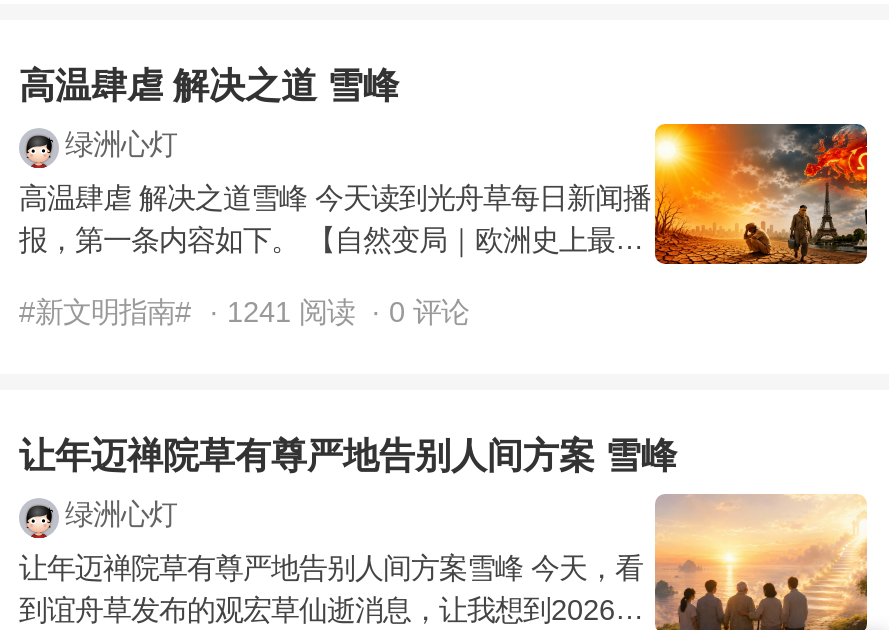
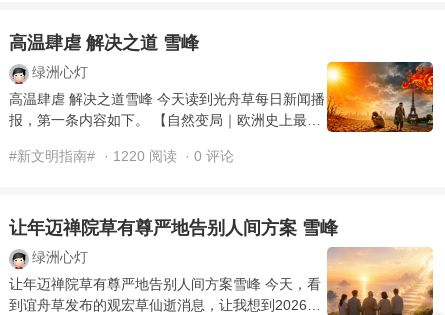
[19,295,469,327] #新文明指南# · 1241 阅读 · 0 评论 -> [9,148,234,164] #新文明指南# · 1220 阅读 · 0 评论

